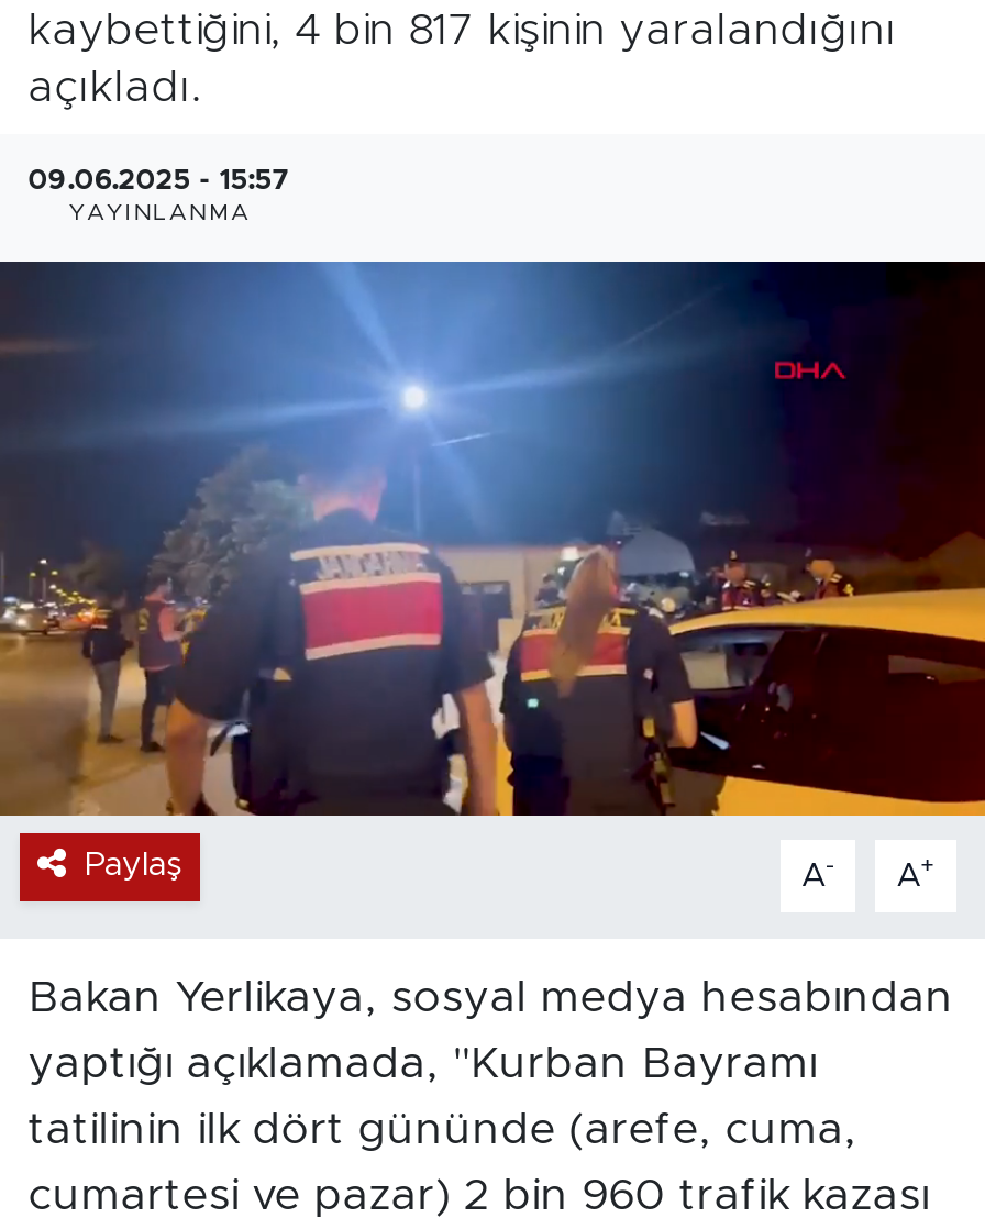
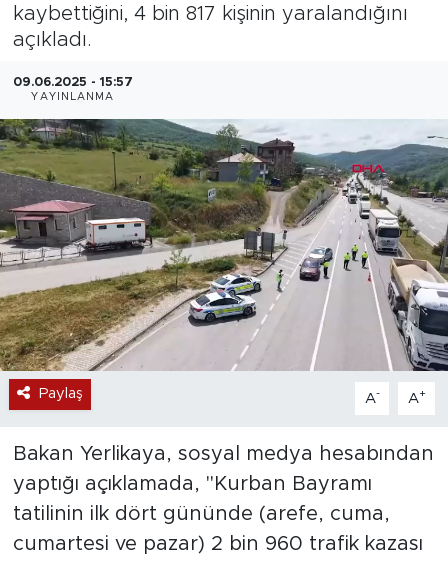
[7,259,978,818] [image] -> [3,118,445,372] [image]

